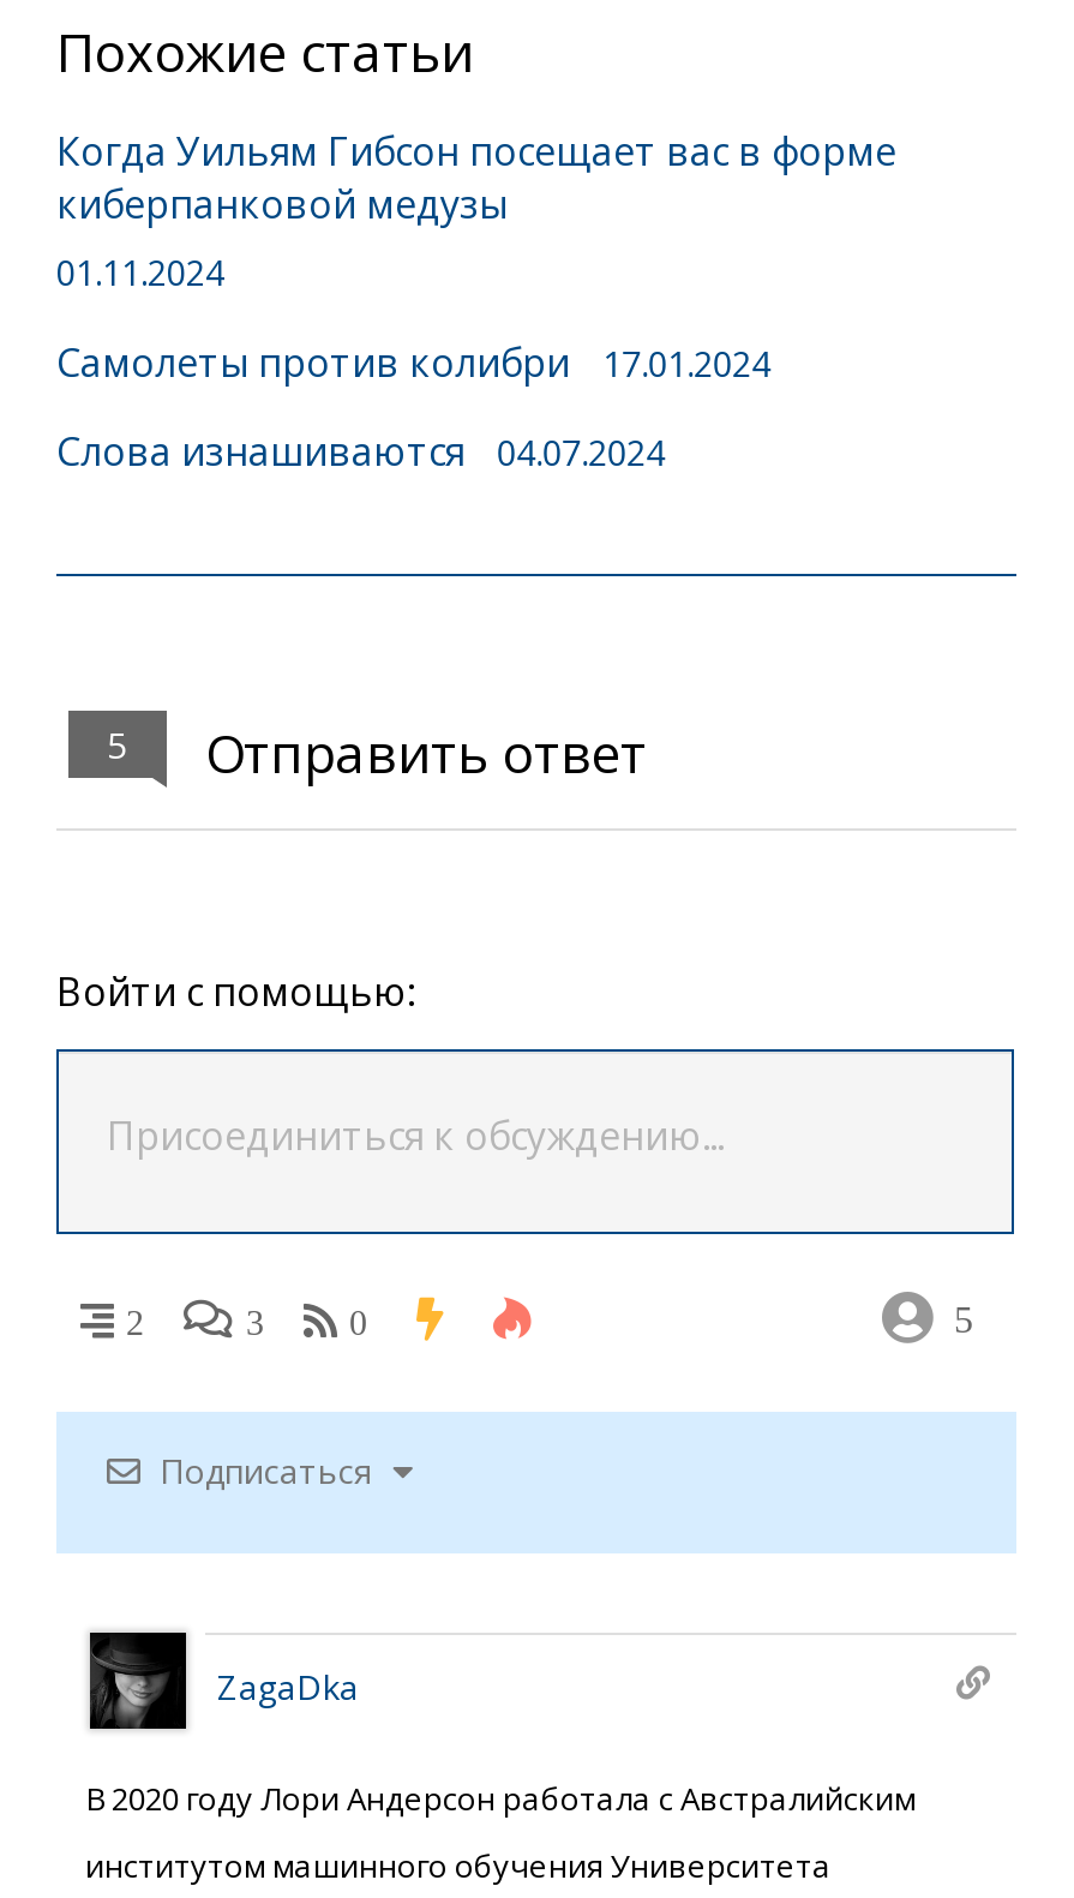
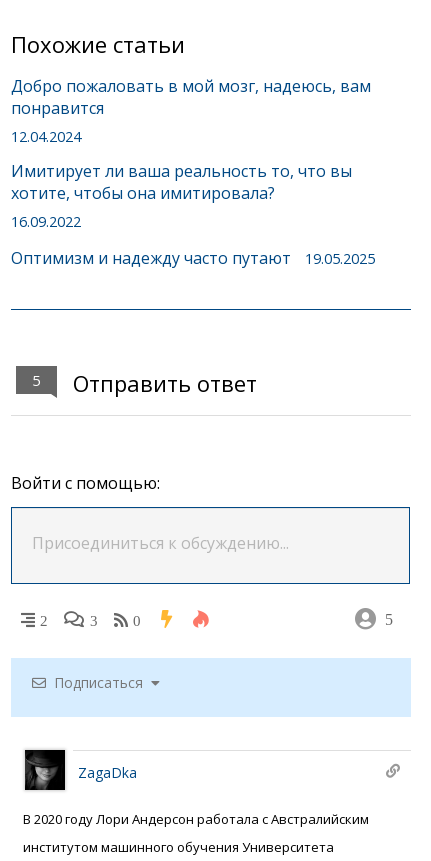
[56,125,896,296] Когда Уильям Гибсон посещает вас в форме | киберпанковой медузы | 01.11.2024 -> [11,75,371,146] Добро пожаловать в мой мозг, надеюсь, вам | понравится | 12.04.2024
[56,335,771,388] Самолеты против колибри | 17.01.2024 -> [11,160,352,231] Имитирует ли ваша реальность то, что вы | хотите, чтобы она имитировала? | 16.09.2022
[56,426,665,479] Слова изнашиваются | 04.07.2024 -> [11,247,375,269] Оптимизм и надежду часто путают | 19.05.2025

